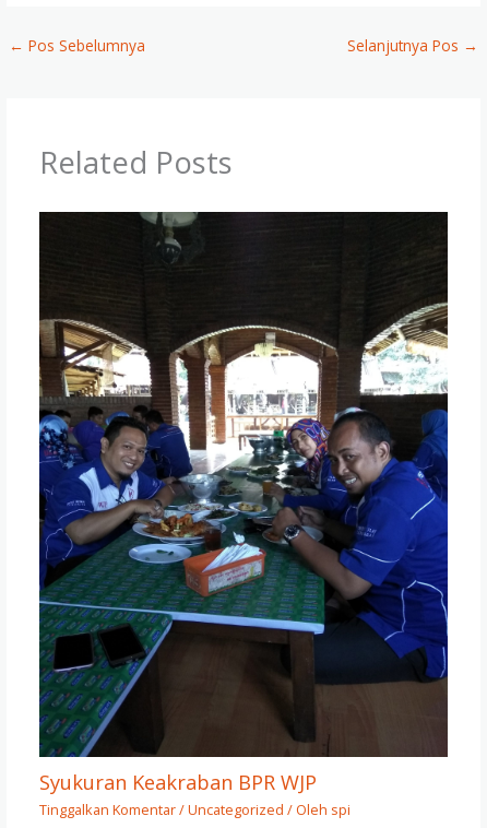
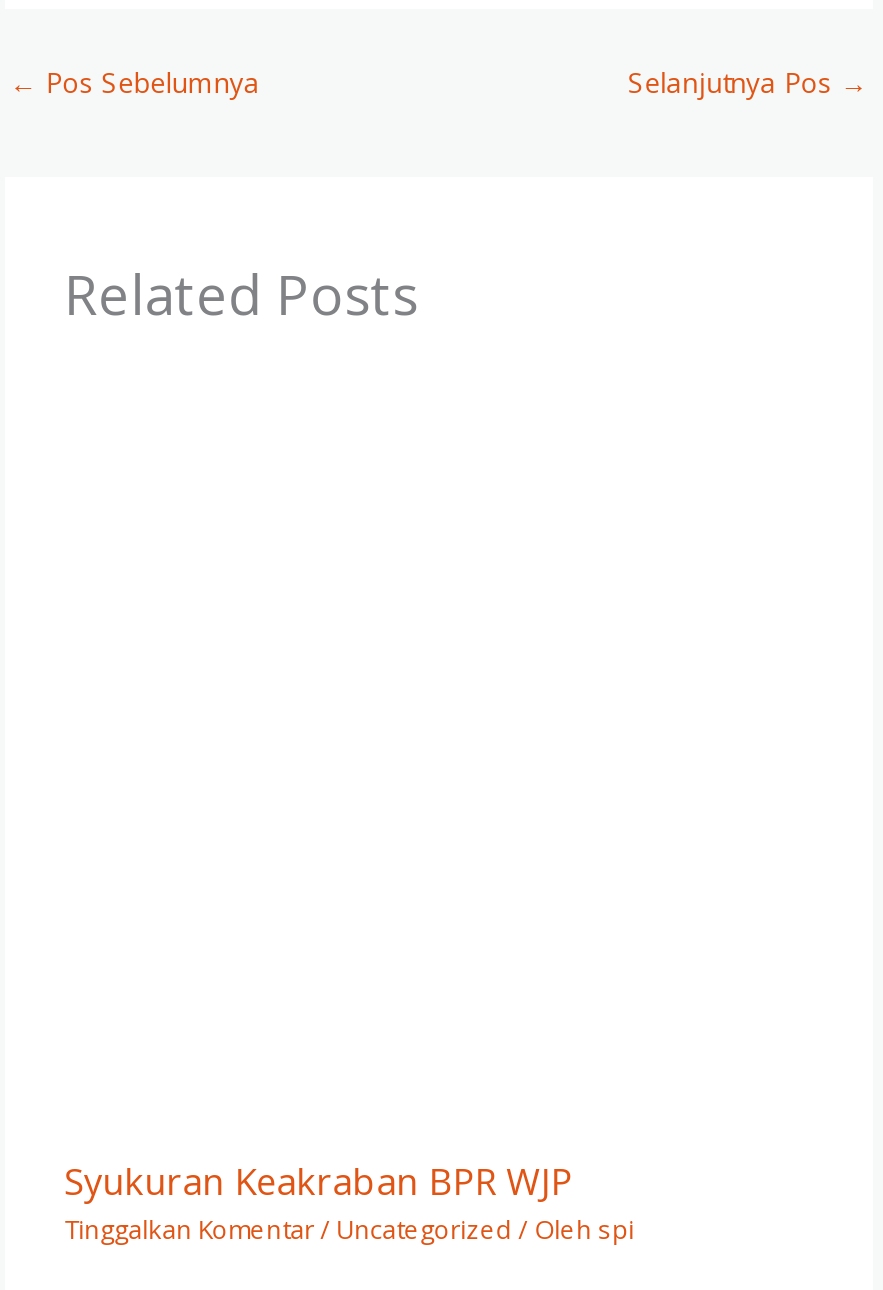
[38,211,449,758] [image] -> none

